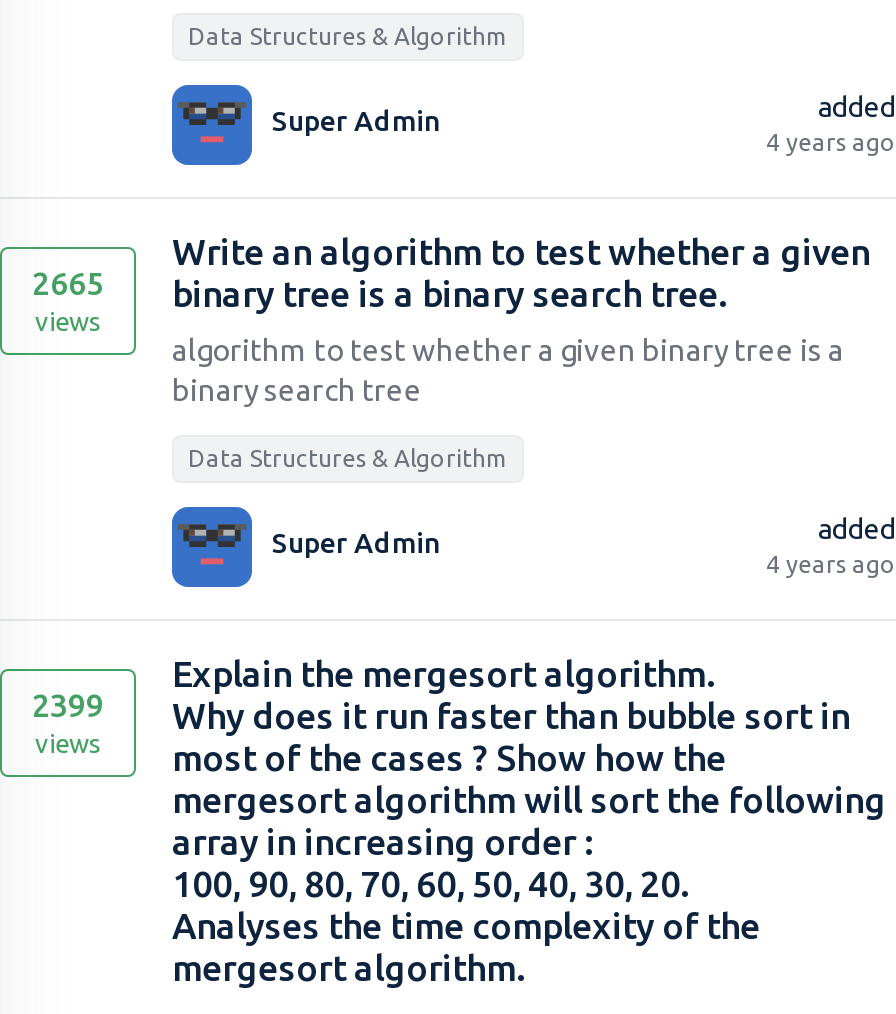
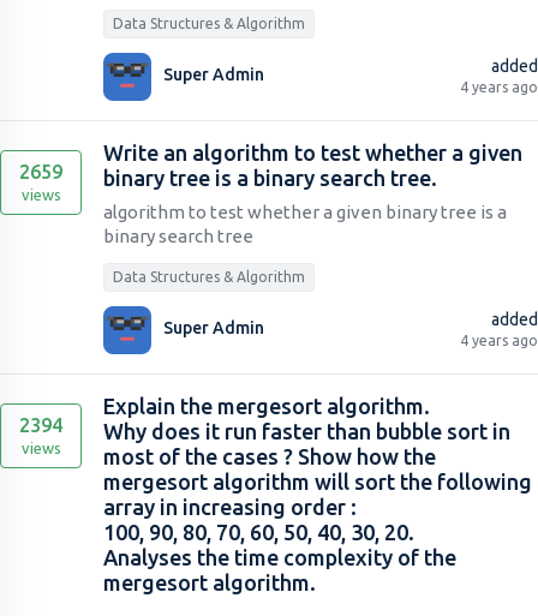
[32,265,728,313] 2665 binary tree is a binary search tree. -> [19,161,437,190] 2659 binary tree is a binary search tree.
[32,687,850,735] 2399 Why does it run faster than bubble sort in -> [19,414,510,443] 2394 Why does it run faster than bubble sort in

